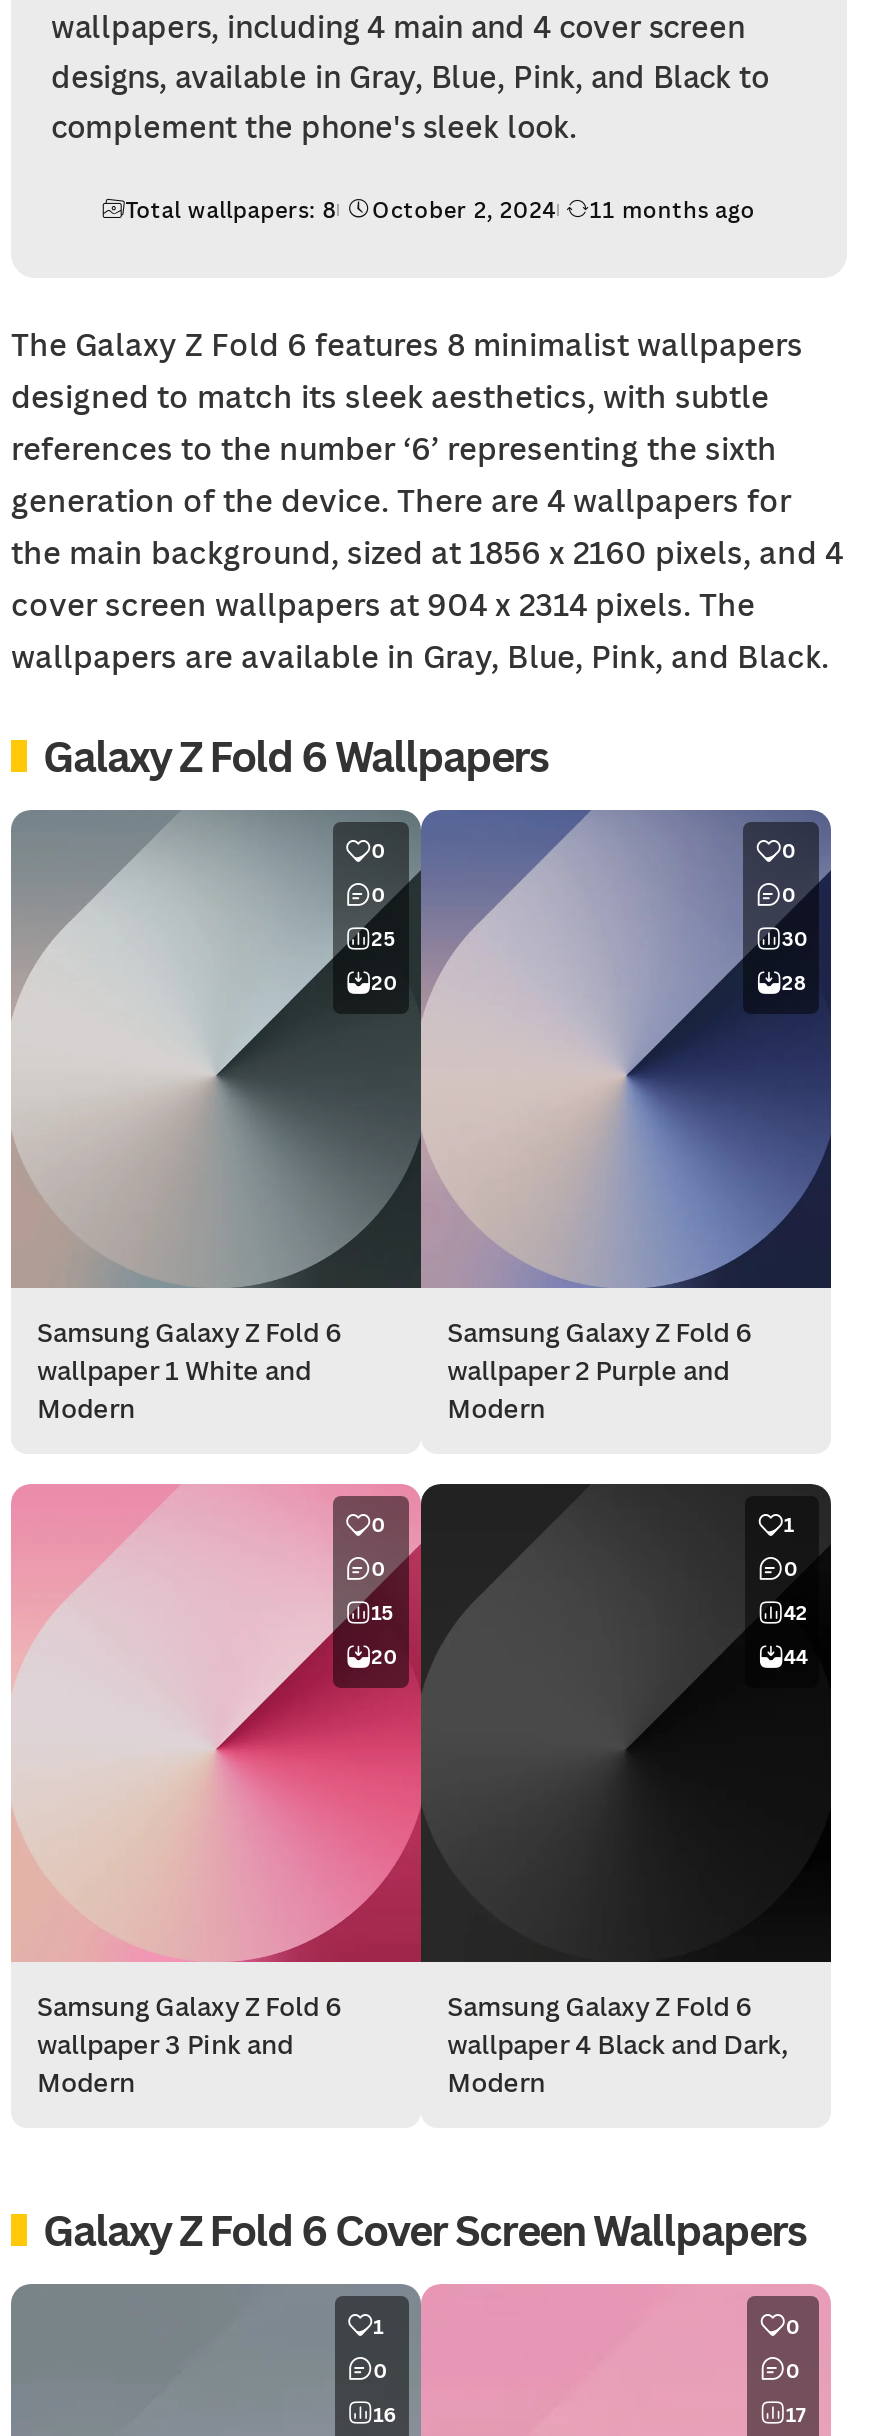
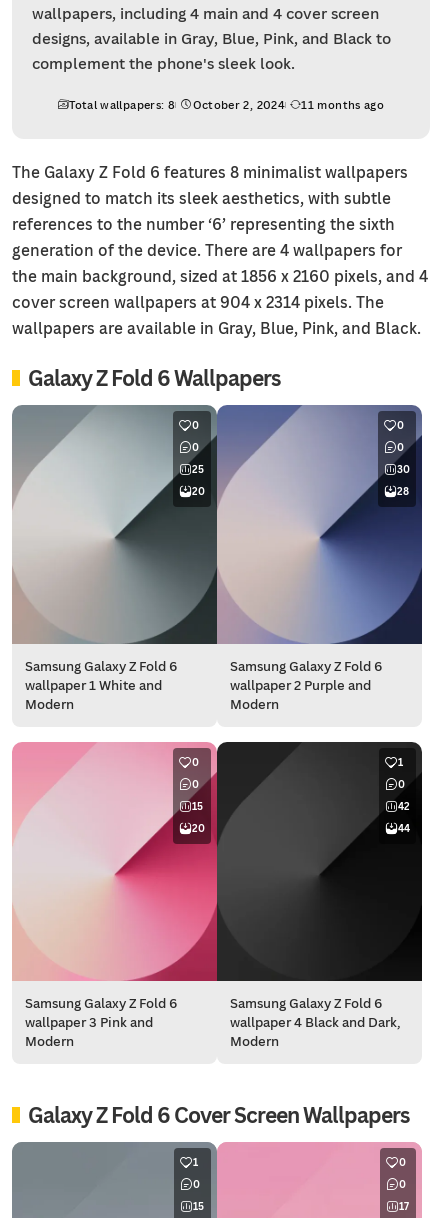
[373,2399,395,2427] 16 -> [193,1199,204,1213] 15

